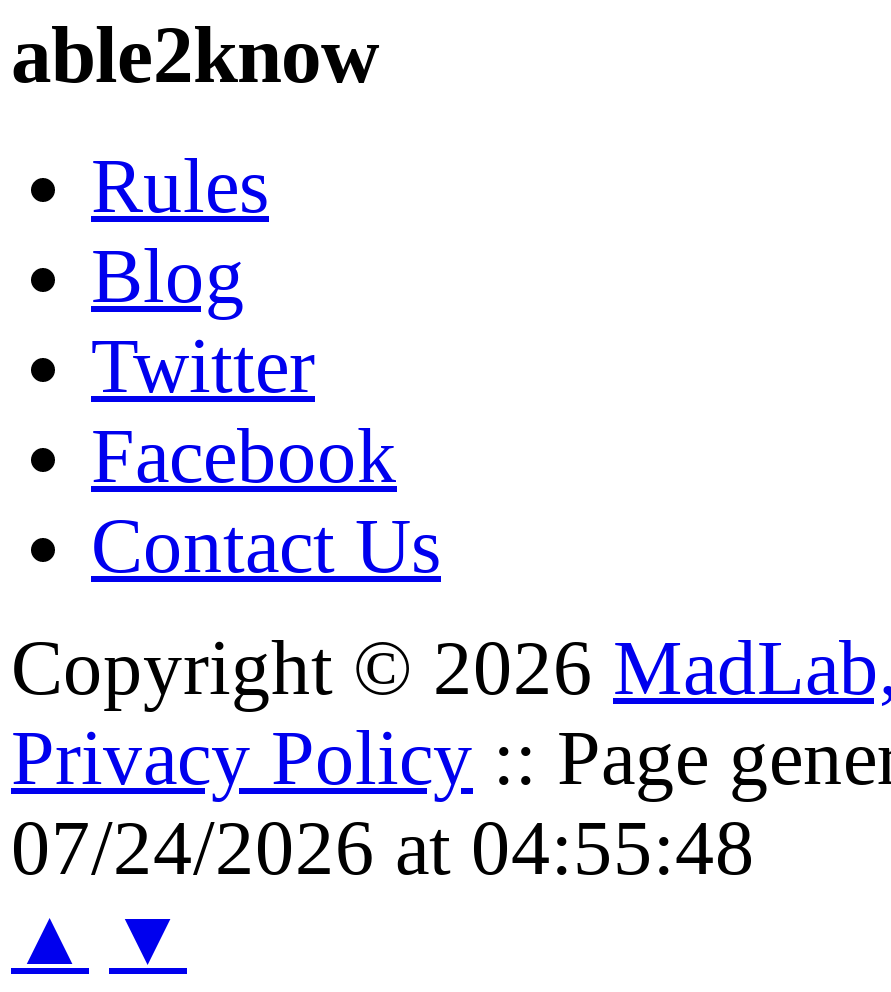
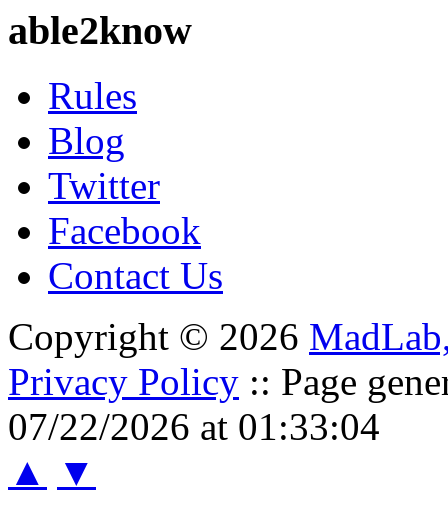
[11,804,755,890] 07/24/2026 at 04:55:48 -> [8,405,380,448] 07/22/2026 at 01:33:04

